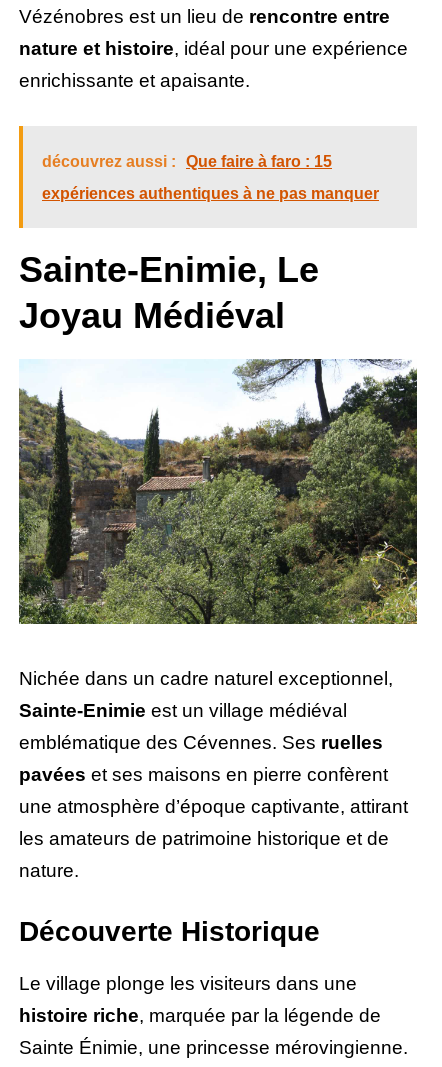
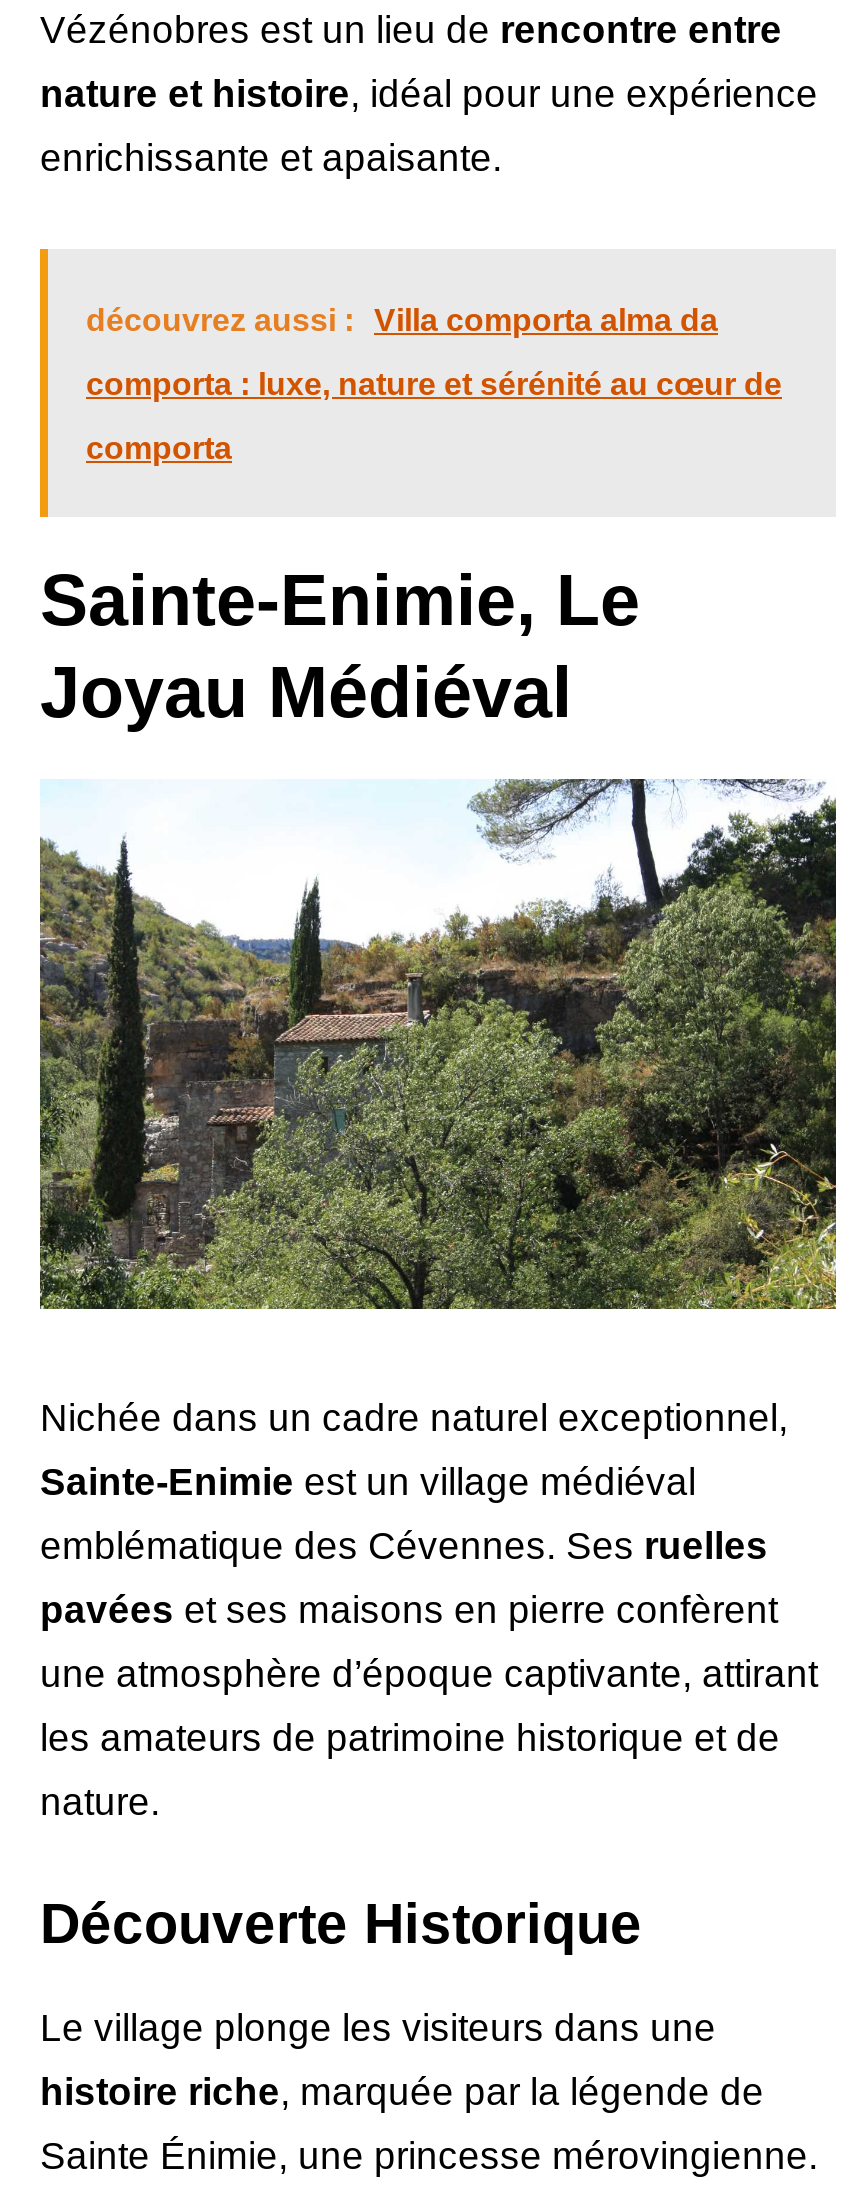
[42,153,379,202] découvrez aussi : Que faire à faro : 15 | expériences authentiques à ne pas manquer -> [86,303,782,465] découvrez aussi : Villa comporta alma da | comporta : luxe, nature et sérénité au cœur de | comporta

